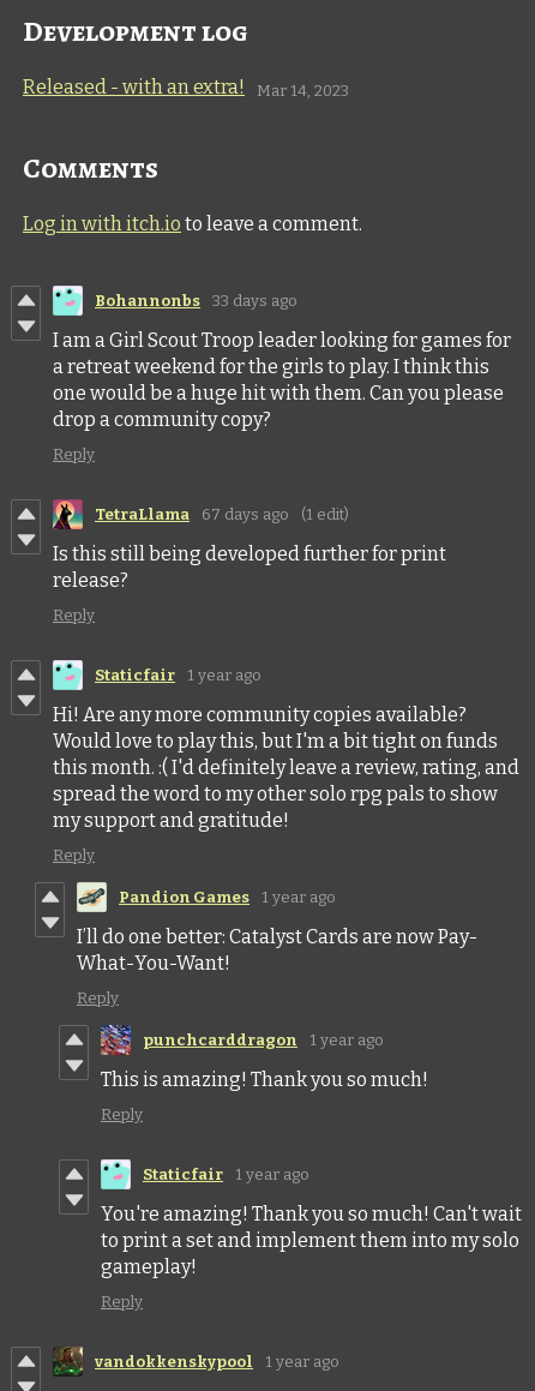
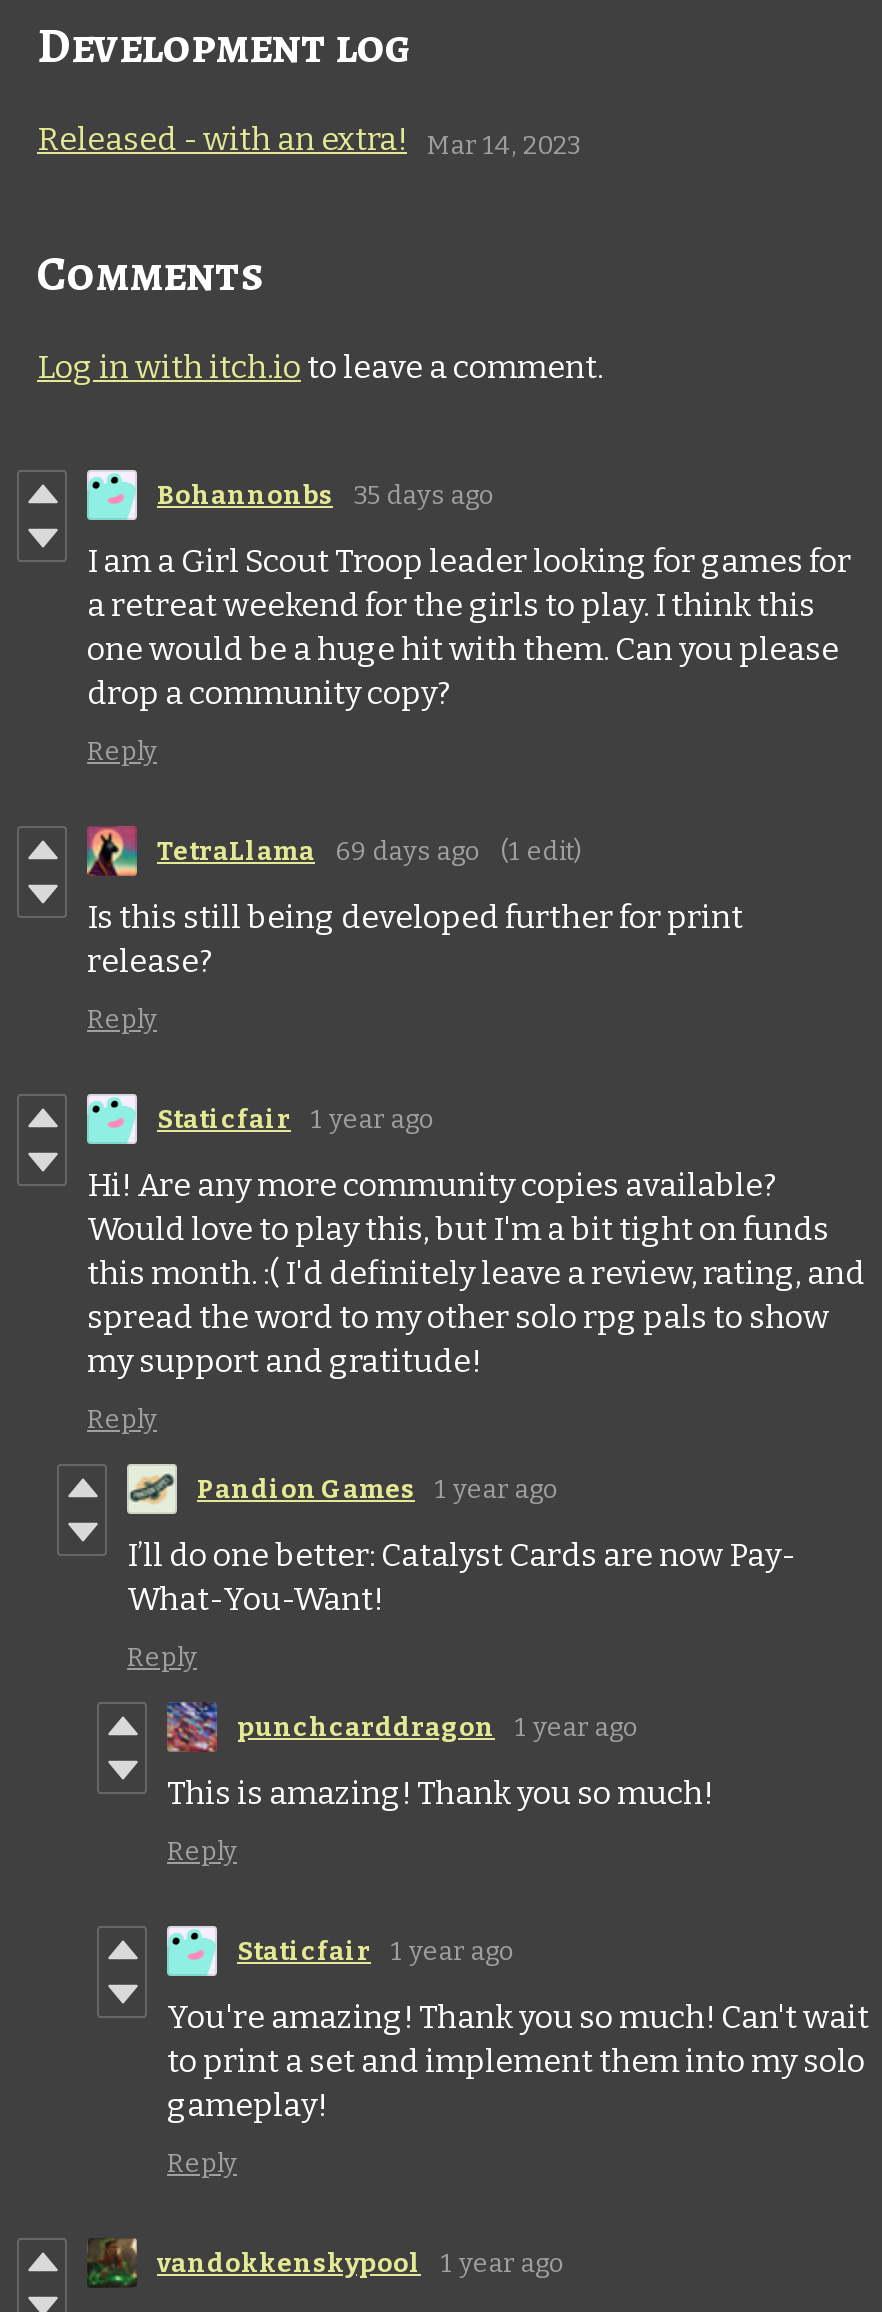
[95,292,297,310] Bohannonbs 33 days ago -> [157,481,495,511] Bohannonbs 35 days ago
[95,506,349,524] TetraLlama 67 days ago (1 edit) -> [157,837,581,867] TetraLlama 69 days ago (1 edit)

